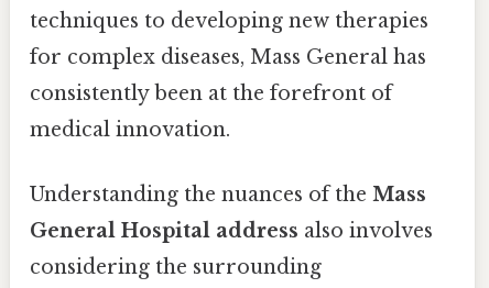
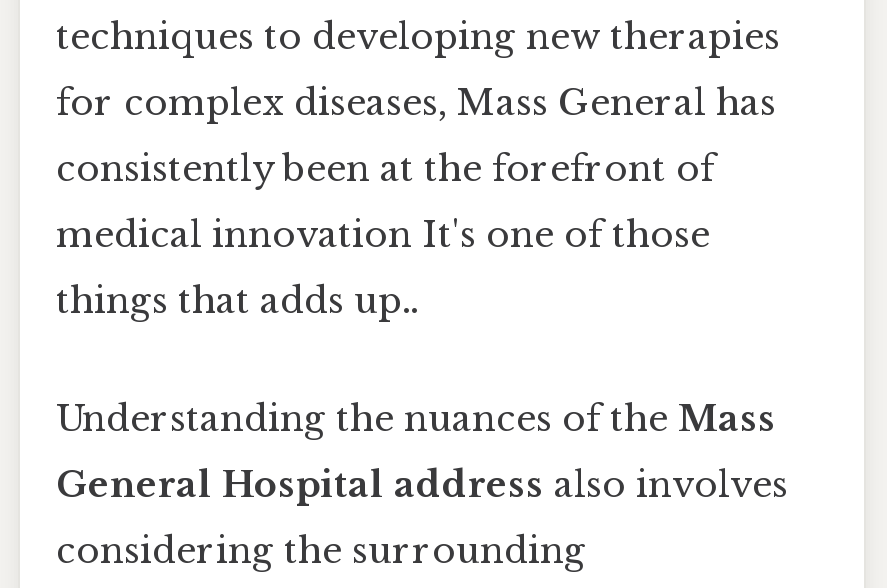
[30,118,230,142] medical innovation. -> [56,213,710,323] medical innovation It's one of those | things that adds up..

